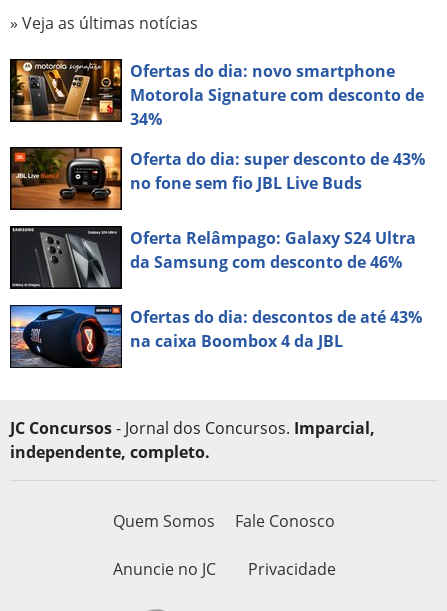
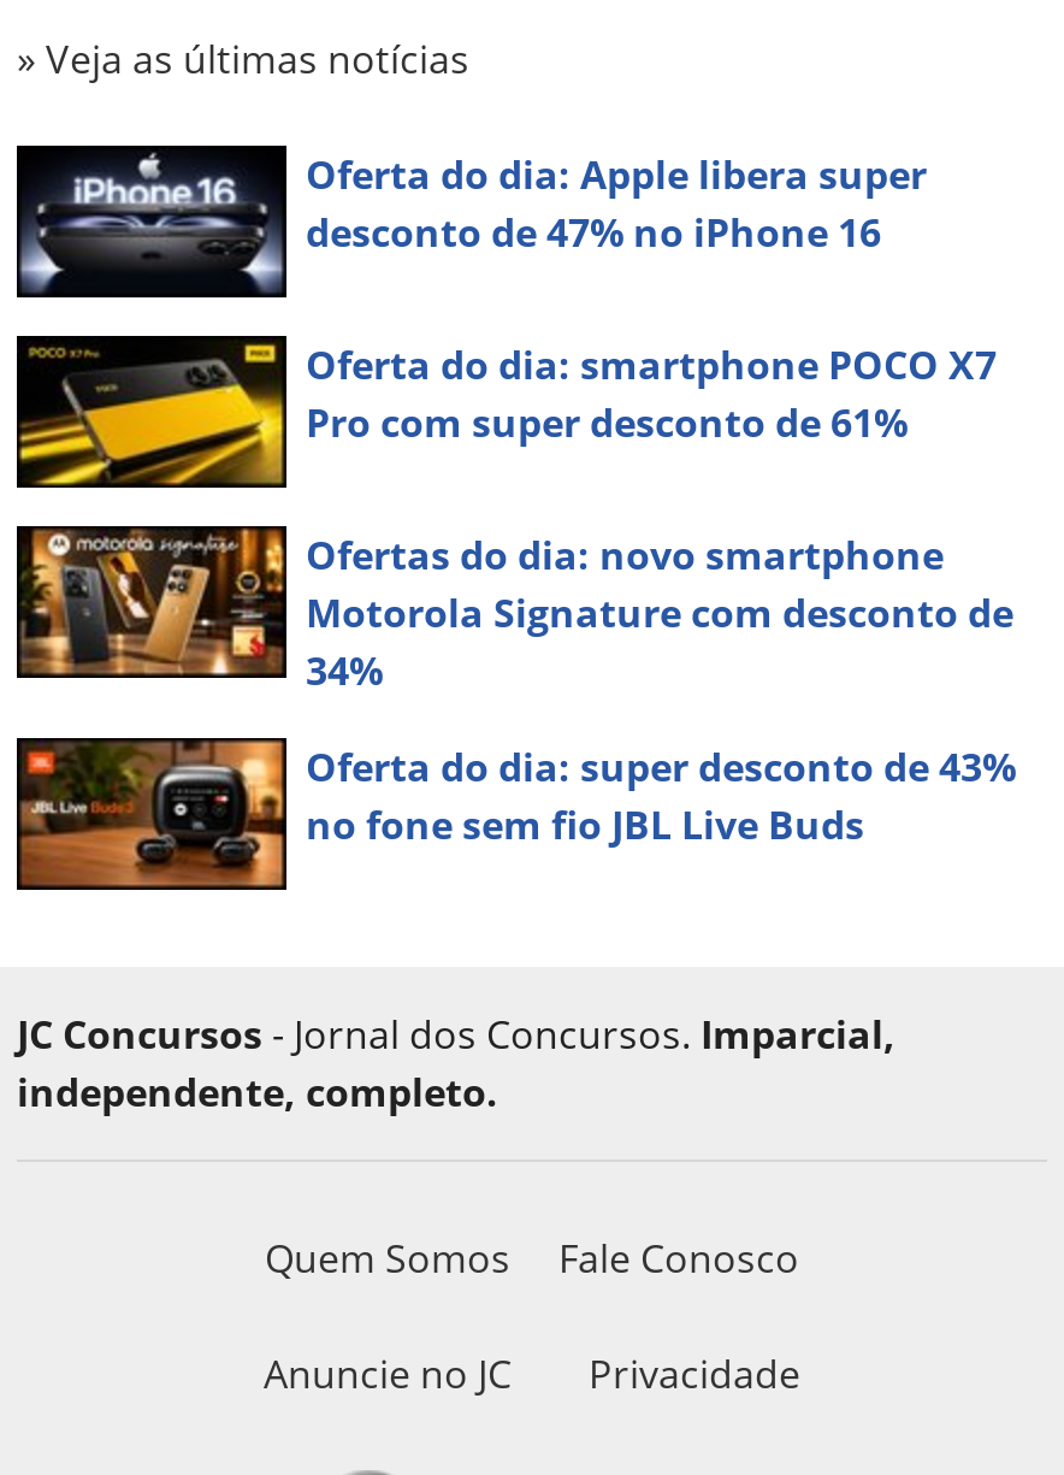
none -> [14,334,286,490] [image]
none -> [17,146,997,448] [image] | Oferta do dia: Apple libera super | desconto de 47% no iPhone 16 | Oferta do dia: smartphone POCO X7 | Pro com super desconto de 61%
moved [9,58,425,193] -> [14,524,1016,850]: [image] | Ofertas do dia: novo smartphone | Motorola Signature com desconto de | 34% | Oferta do dia: super desconto de 43% | no fone sem fio JBL Live Buds
[9,225,422,351] [image] | Oferta Relâmpago: Galaxy S24 Ultra | da Samsung com desconto de 46% | Ofertas do dia: descontos de até 43% | na caixa Boombox 4 da JBL -> none
[10,305,121,368] [image] -> none

